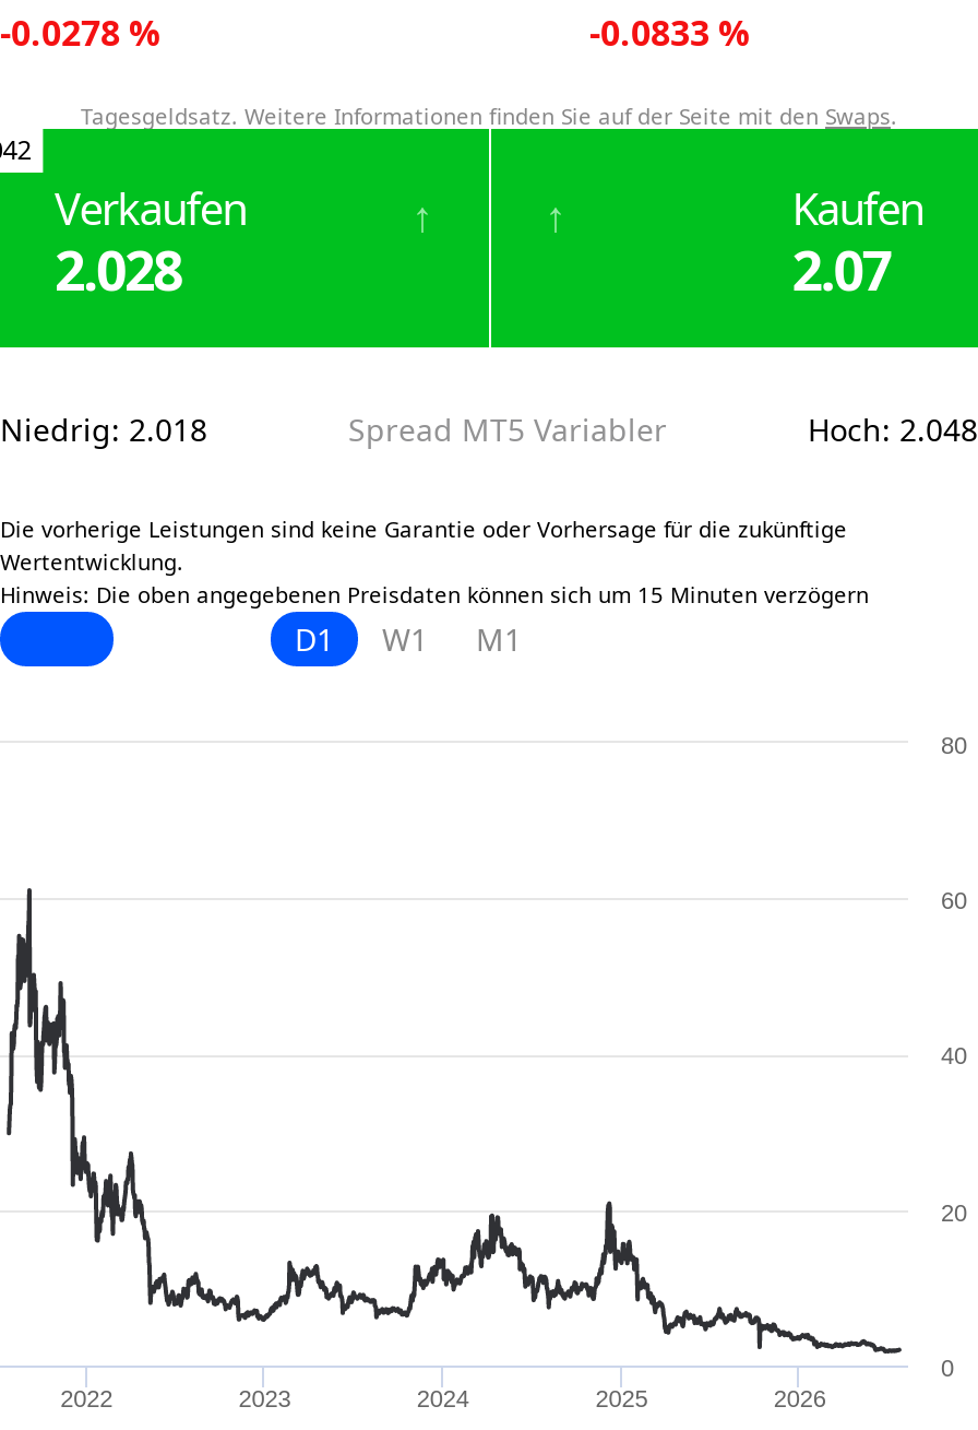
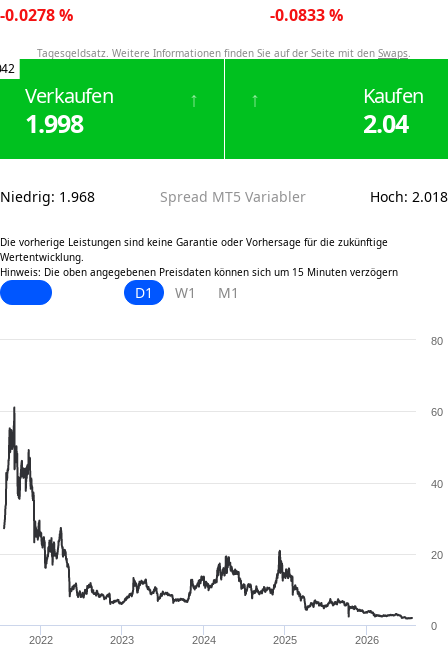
[55,232,181,306] 2.028 -> [25,106,83,140] 1.998
[792,232,890,306] 2.07 -> [363,106,408,140] 2.04
[0,409,207,450] Niedrig: 2.018 -> [0,187,95,206] Niedrig: 1.968
[808,409,978,450] Hoch: 2.048 -> [370,187,448,206] Hoch: 2.018

